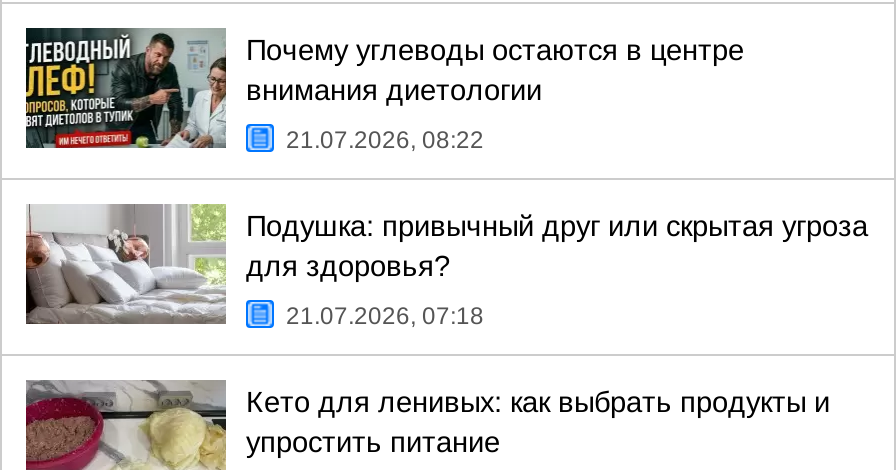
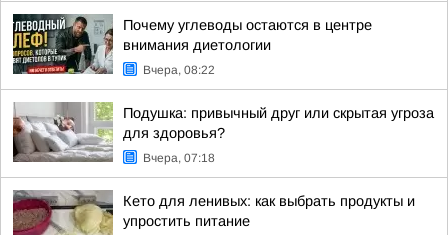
[286,126,484,154] 21.07.2026, 08:22 -> [143,63,215,77] Вчера, 08:22
[286,302,484,330] 21.07.2026, 07:18 -> [143,151,215,165] Вчера, 07:18

